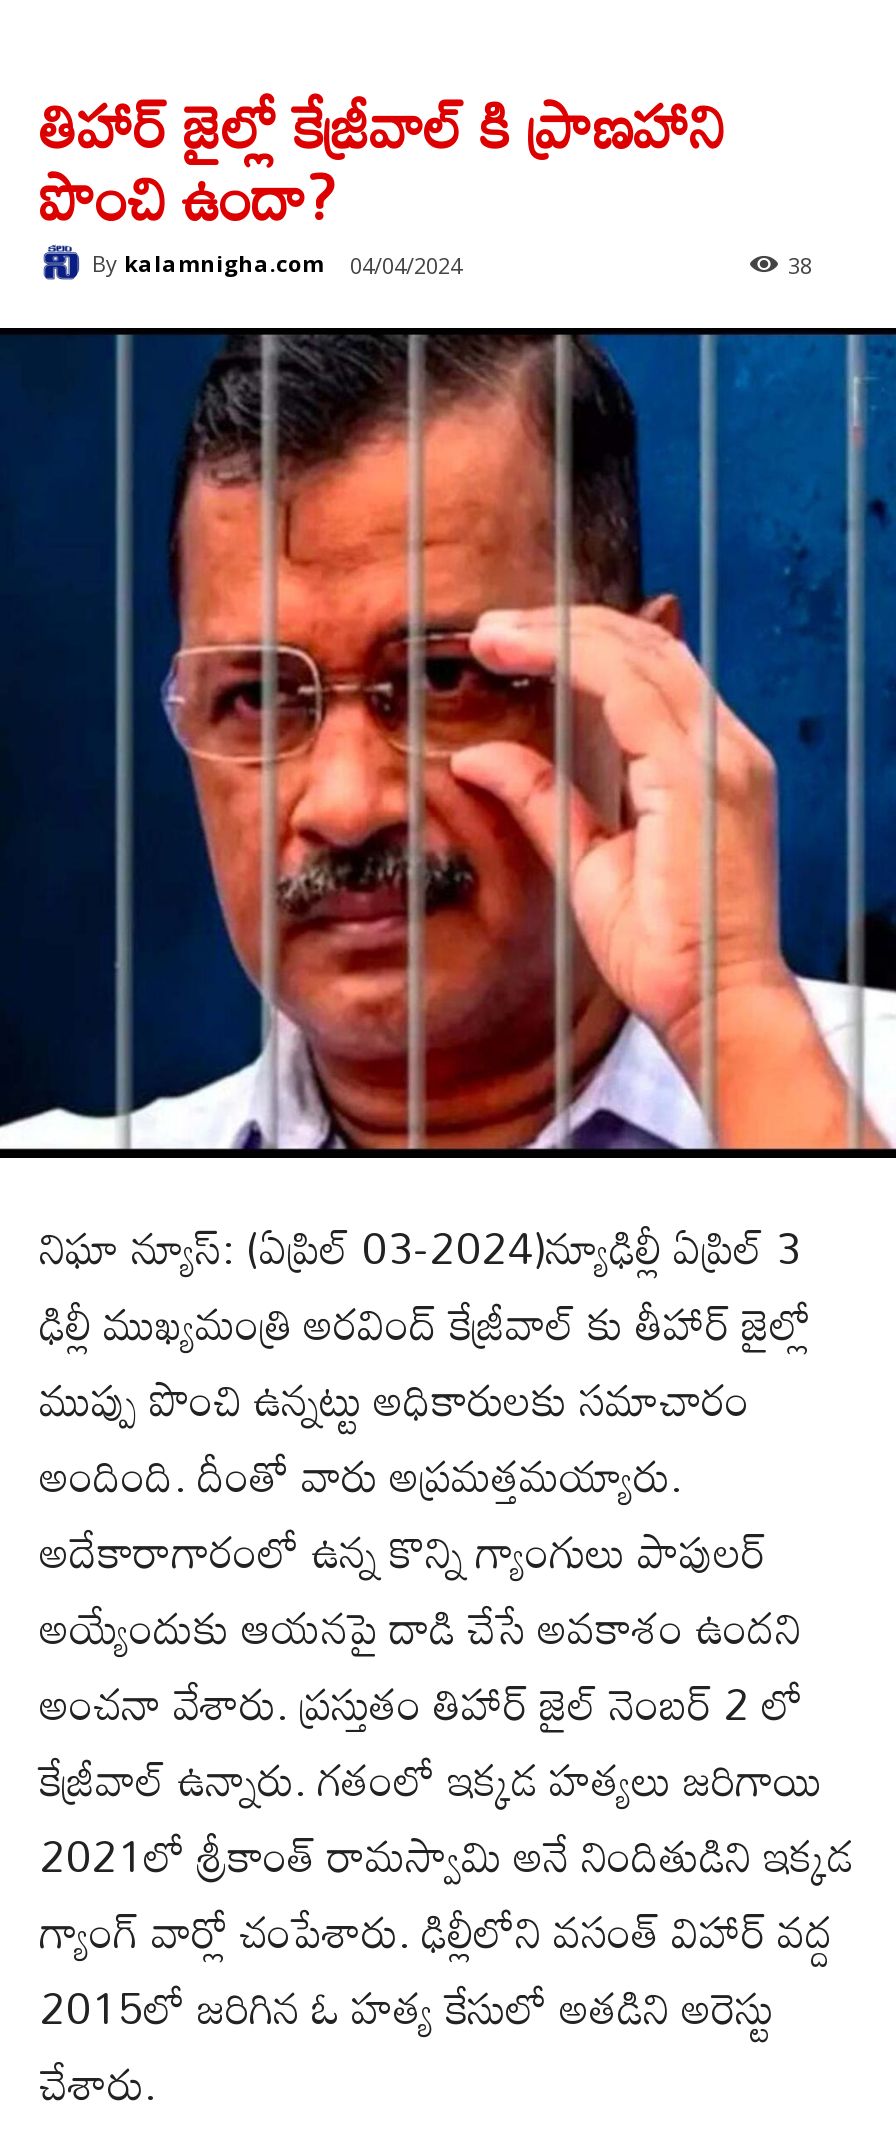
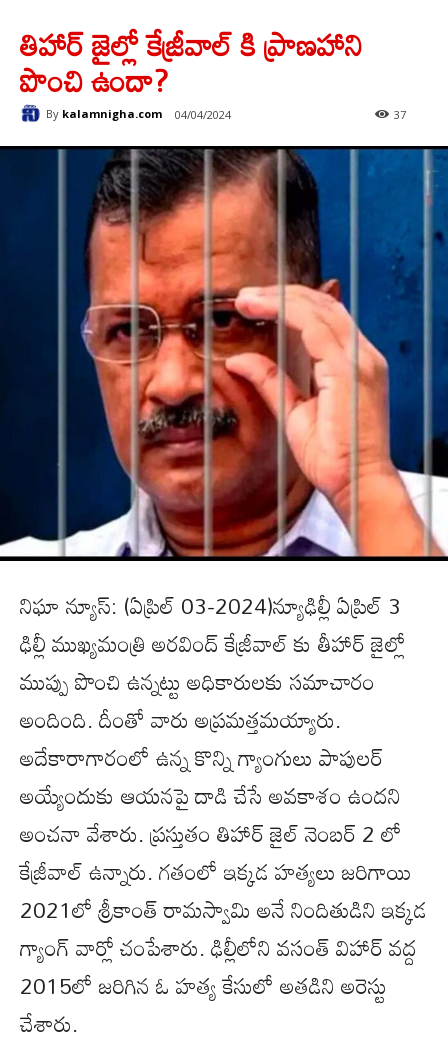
[788,249,812,279] 38 -> [394,107,406,122] 37

